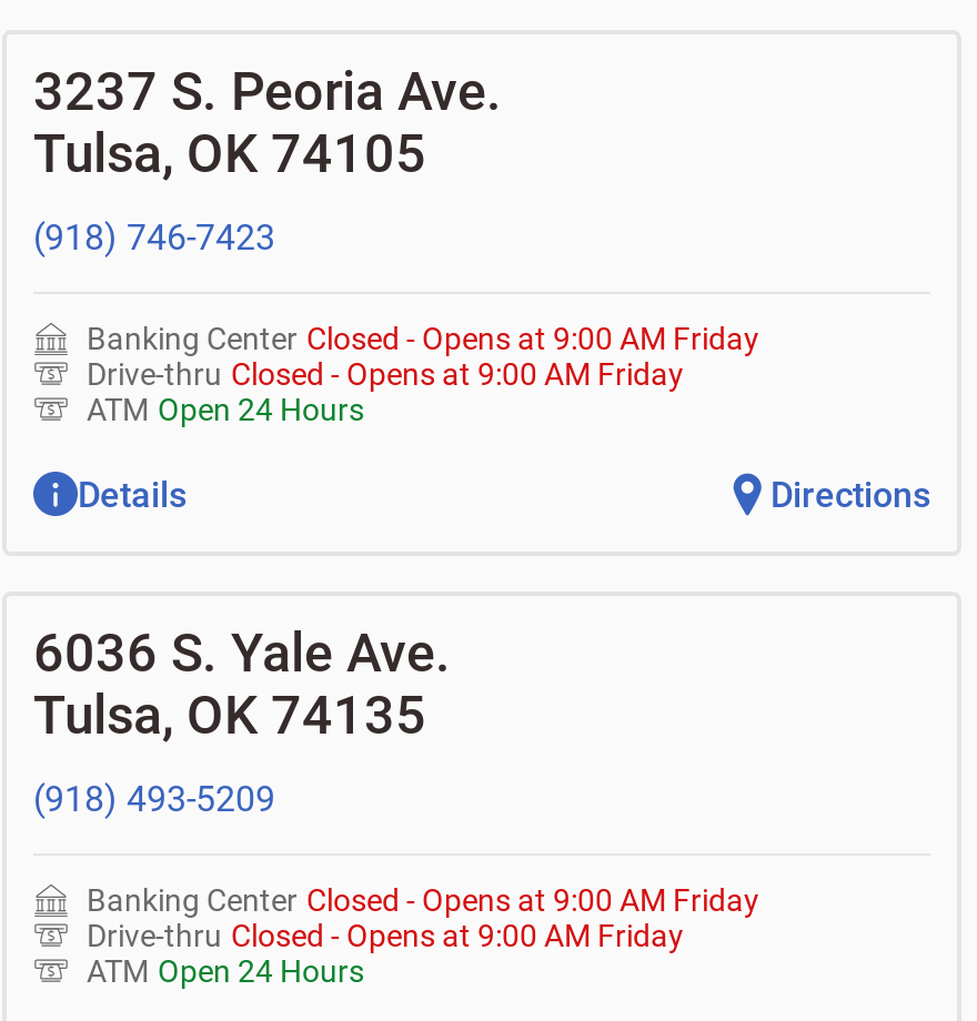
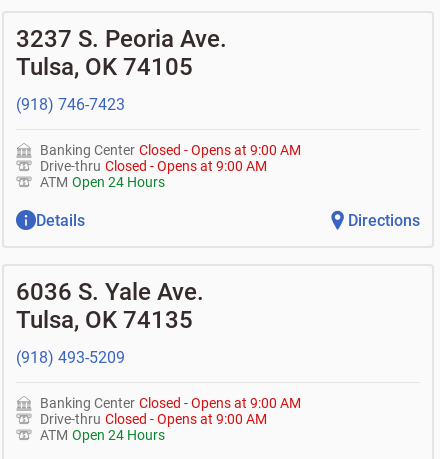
[87,321,759,392] Banking Center Closed - Opens at 9:00 AM Friday | Drive-thru Closed - Opens at 9:00 AM Friday -> [40,142,301,174] Banking Center Closed - Opens at 9:00 AM | Drive-thru Closed - Opens at 9:00 AM
[87,882,759,953] Banking Center Closed - Opens at 9:00 AM Friday | Drive-thru Closed - Opens at 9:00 AM Friday -> [40,395,301,427] Banking Center Closed - Opens at 9:00 AM | Drive-thru Closed - Opens at 9:00 AM

